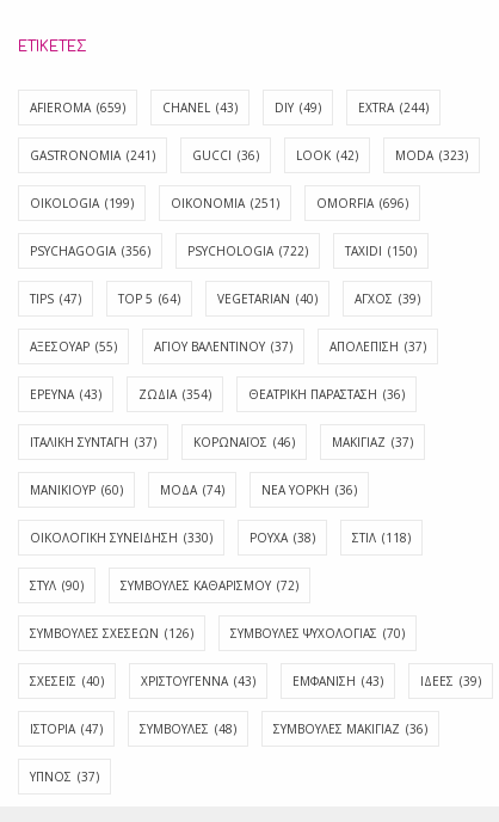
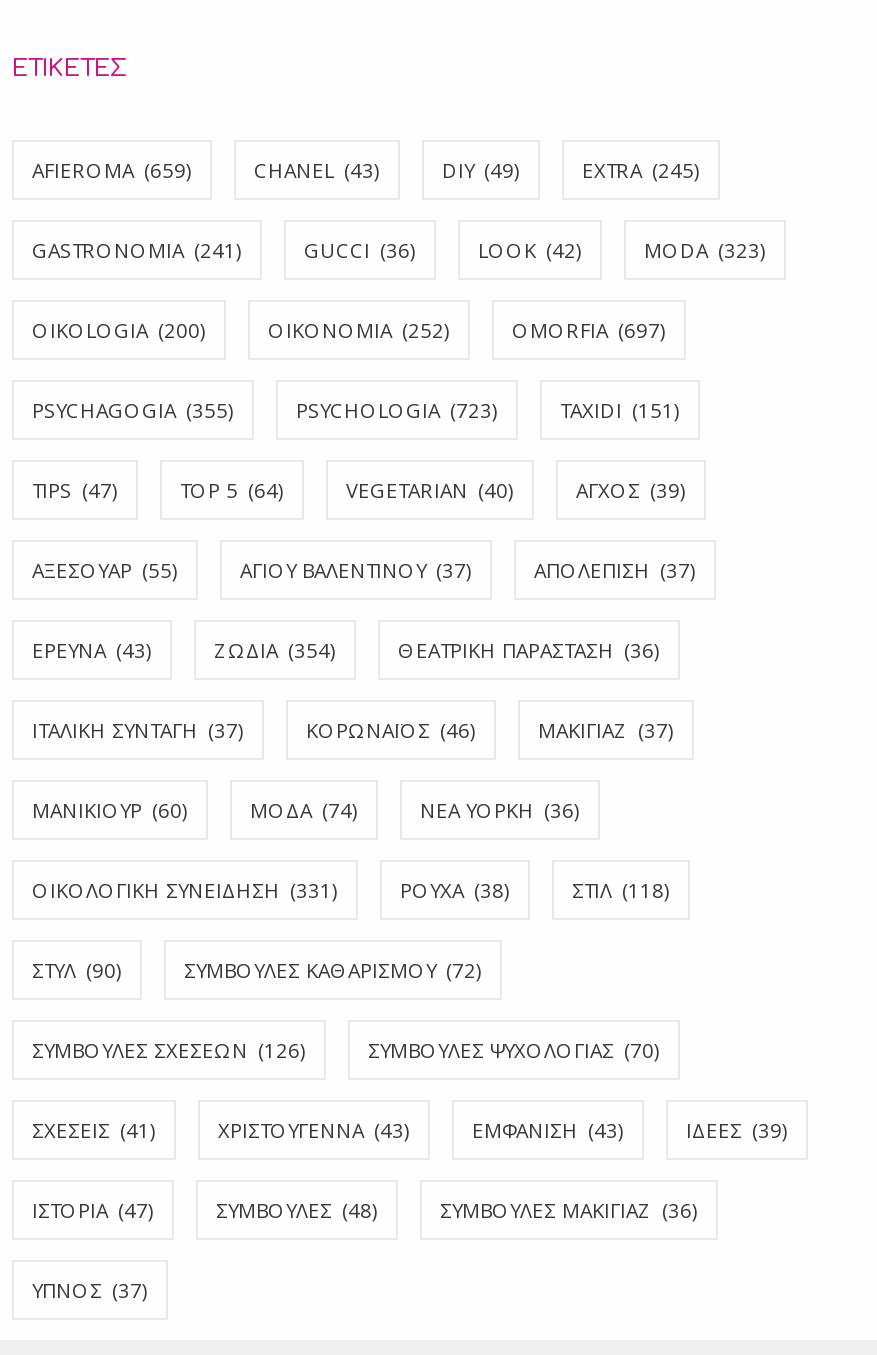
[358,99,429,115] EXTRA (244) -> [582,155,700,183] EXTRA (245)
[30,194,134,211] OIKOLOGIA (199) -> [32,315,206,343] OIKOLOGIA (200)
[171,194,279,211] OIKONOMIA (251) -> [268,315,450,343] OIKONOMIA (252)
[316,194,408,211] OMORFIA (696) -> [512,315,666,343] OMORFIA (697)
[30,242,150,259] PSYCHAGOGIA (356) -> [32,395,234,423] PSYCHAGOGIA (355)
[187,242,308,259] PSYCHOLOGIA (722) -> [296,395,498,423] PSYCHOLOGIA (723)
[345,242,417,259] TAXIDI (150) -> [560,395,680,423] TAXIDI (151)
[30,529,212,545] ΟΙΚΟΛΟΓΙΚΗ ΣΥΝΕΙΔΗΣΗ (330) -> [32,875,338,903] ΟΙΚΟΛΟΓΙΚΗ ΣΥΝΕΙΔΗΣΗ (331)
[30,672,104,689] ΣΧΕΣΕΙΣ (40) -> [32,1115,156,1143] ΣΧΕΣΕΙΣ (41)

